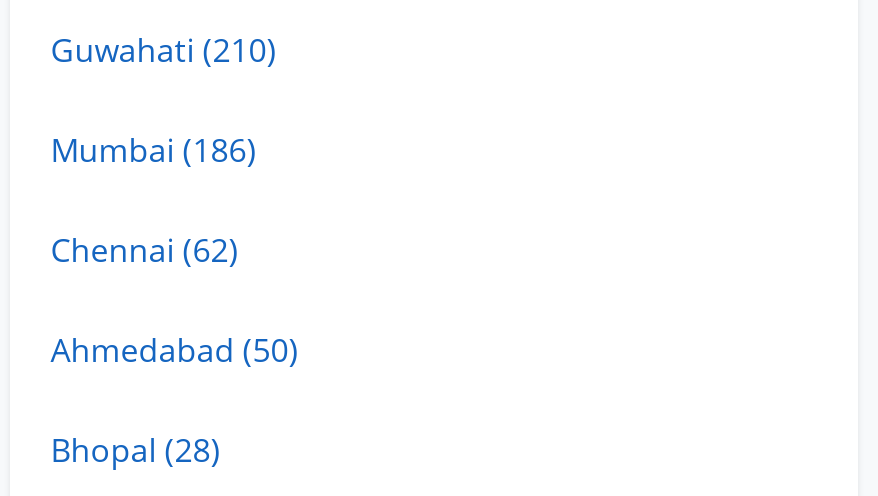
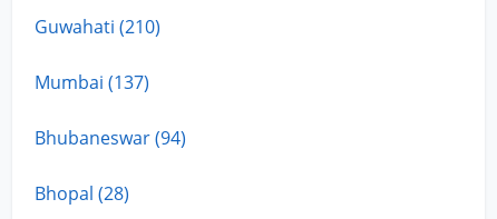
[50,129,298,373] Mumbai (186) | Chennai (62) | Ahmedabad (50) -> [35,70,186,150] Mumbai (137) | Bhubaneswar (94)

